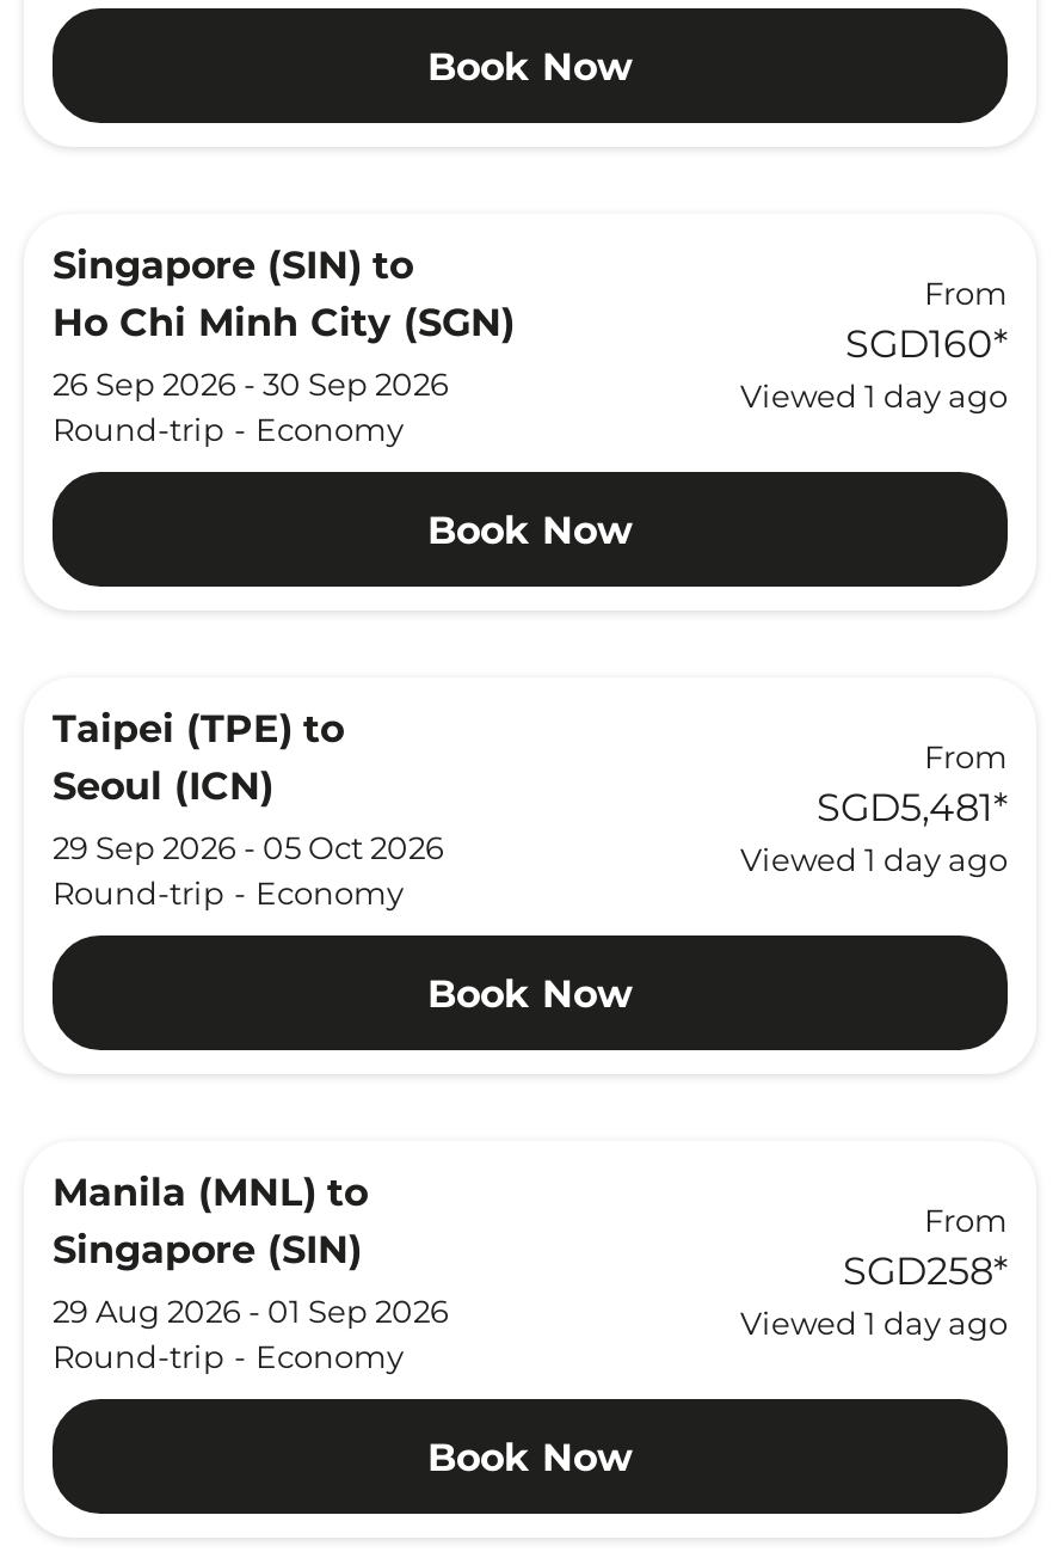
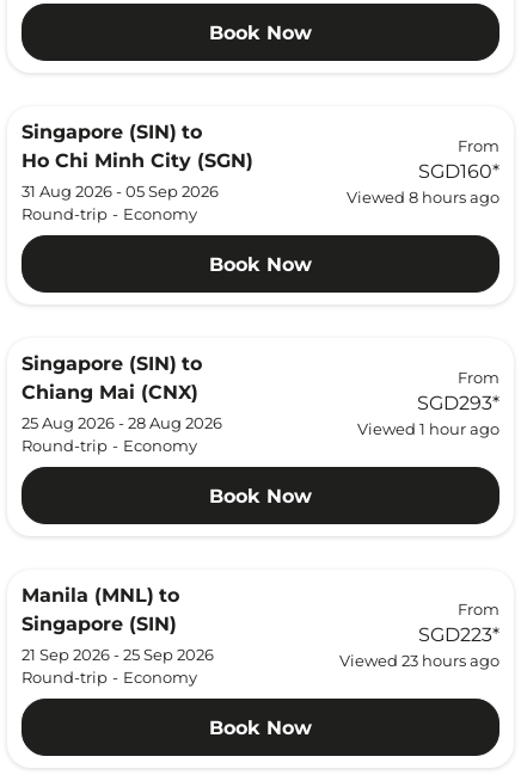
[53,364,449,403] 26 Sep 2026 - 30 Sep 2026 -> [22,182,219,201] 31 Aug 2026 - 05 Sep 2026
[740,376,1008,415] Viewed 1 day ago -> [347,187,499,207] Viewed 8 hours ago
[53,706,444,866] Taipei (TPE) to | Seoul (ICN) | 29 Sep 2026 - 05 Oct 2026 -> [22,352,222,432] Singapore (SIN) to | Chiang Mai (CNX) | 25 Aug 2026 - 28 Aug 2026
[740,785,1008,878] SGD5,481* | Viewed 1 day ago -> [357,392,499,438] SGD293* | Viewed 1 hour ago
[740,1249,1008,1342] SGD258* | Viewed 1 day ago -> [339,623,499,670] SGD223* | Viewed 23 hours ago
[53,1292,449,1330] 29 Aug 2026 - 01 Sep 2026 -> [22,645,214,664] 21 Sep 2026 - 25 Sep 2026

